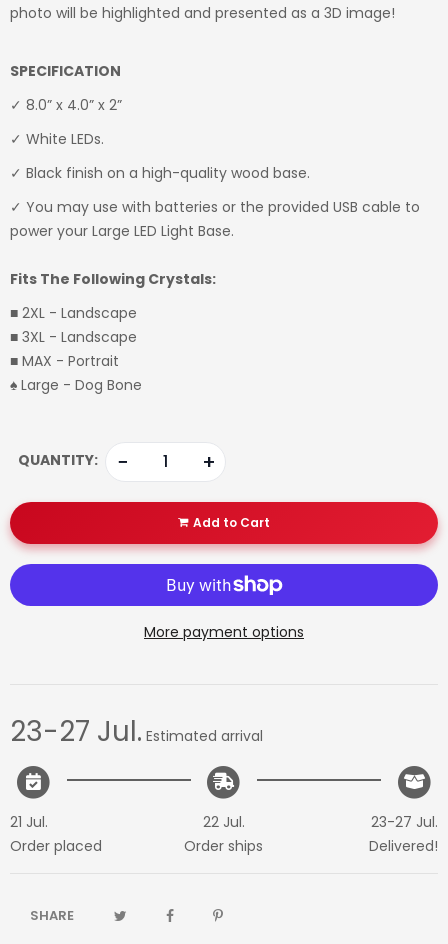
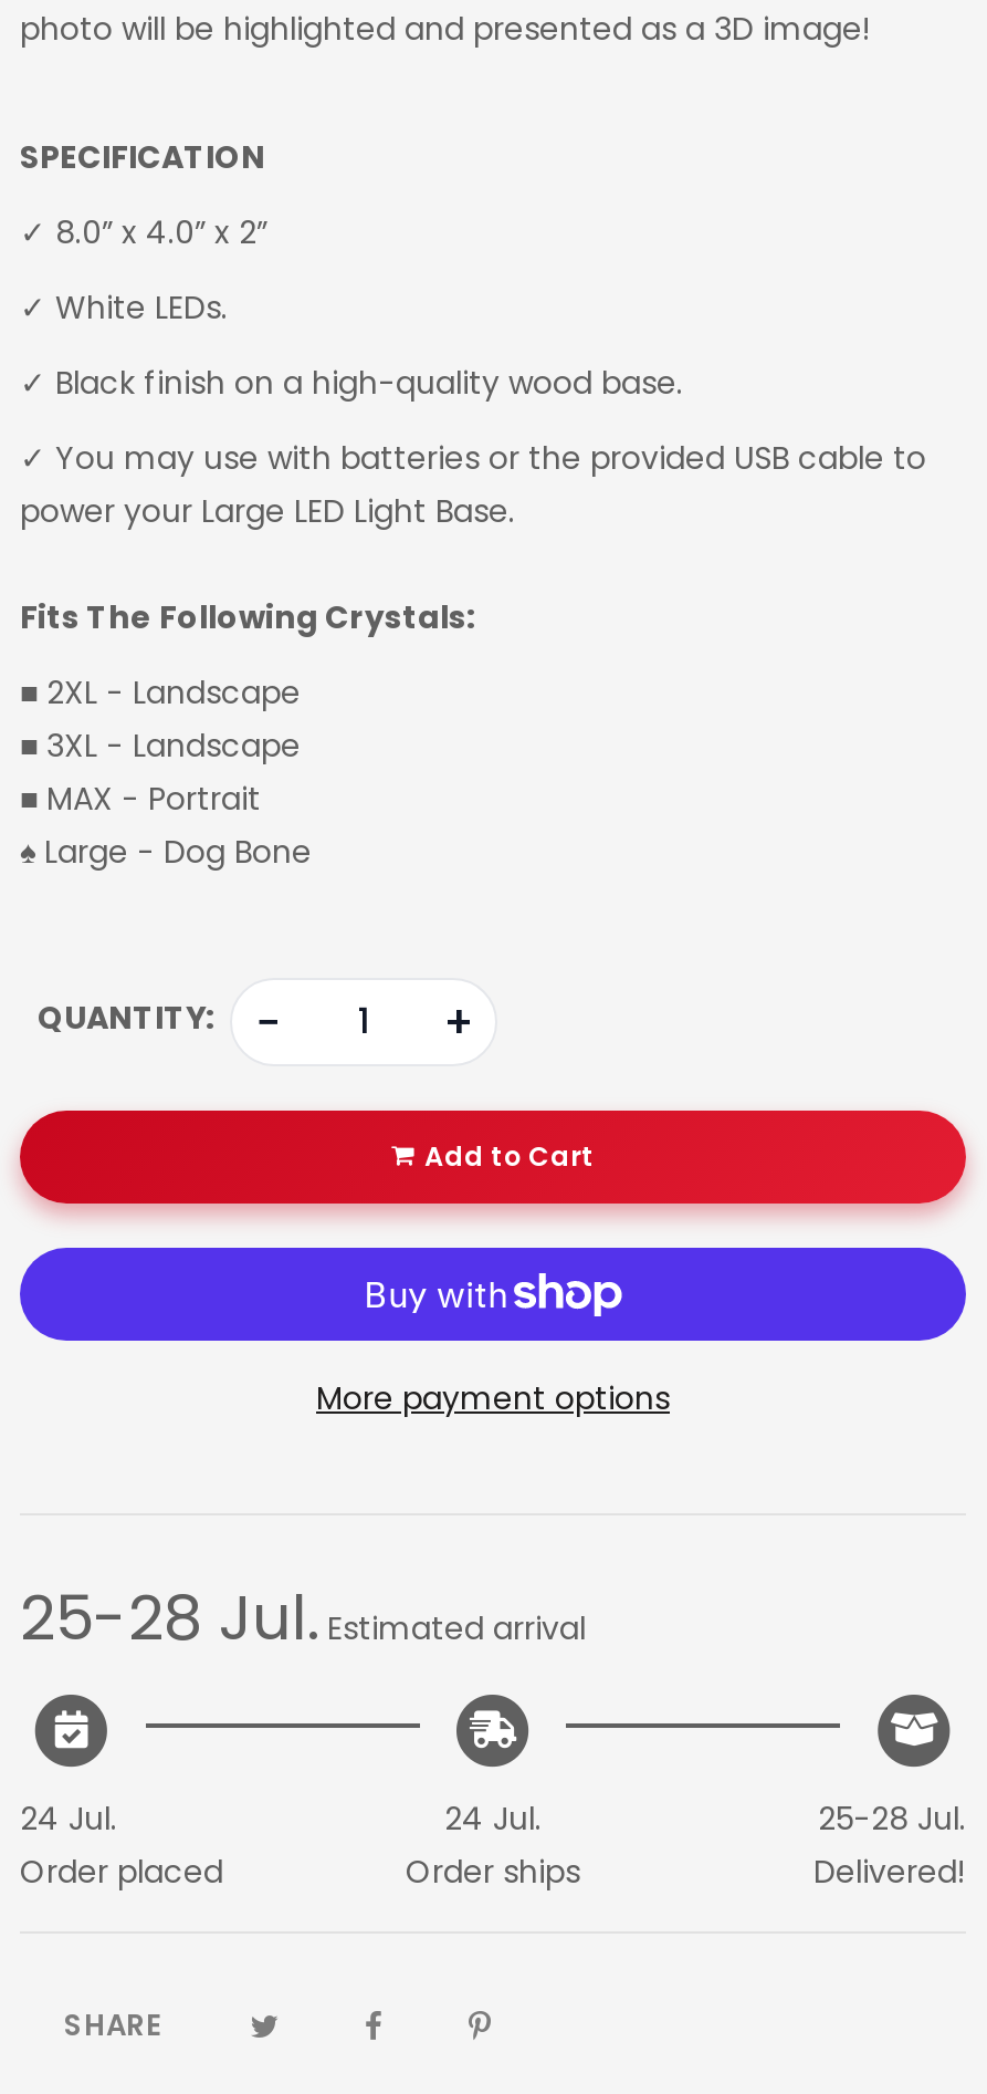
[10,712,263,751] 23-27 Jul.Estimated arrival -> [20,1575,586,1661] 25-28 Jul.Estimated arrival
[10,812,48,832] 21 Jul. -> [20,1796,117,1841] 24 Jul.
[203,812,245,832] 22 Jul. -> [444,1796,542,1841] 24 Jul.
[371,812,438,832] 23-27 Jul. -> [818,1796,966,1841] 25-28 Jul.

